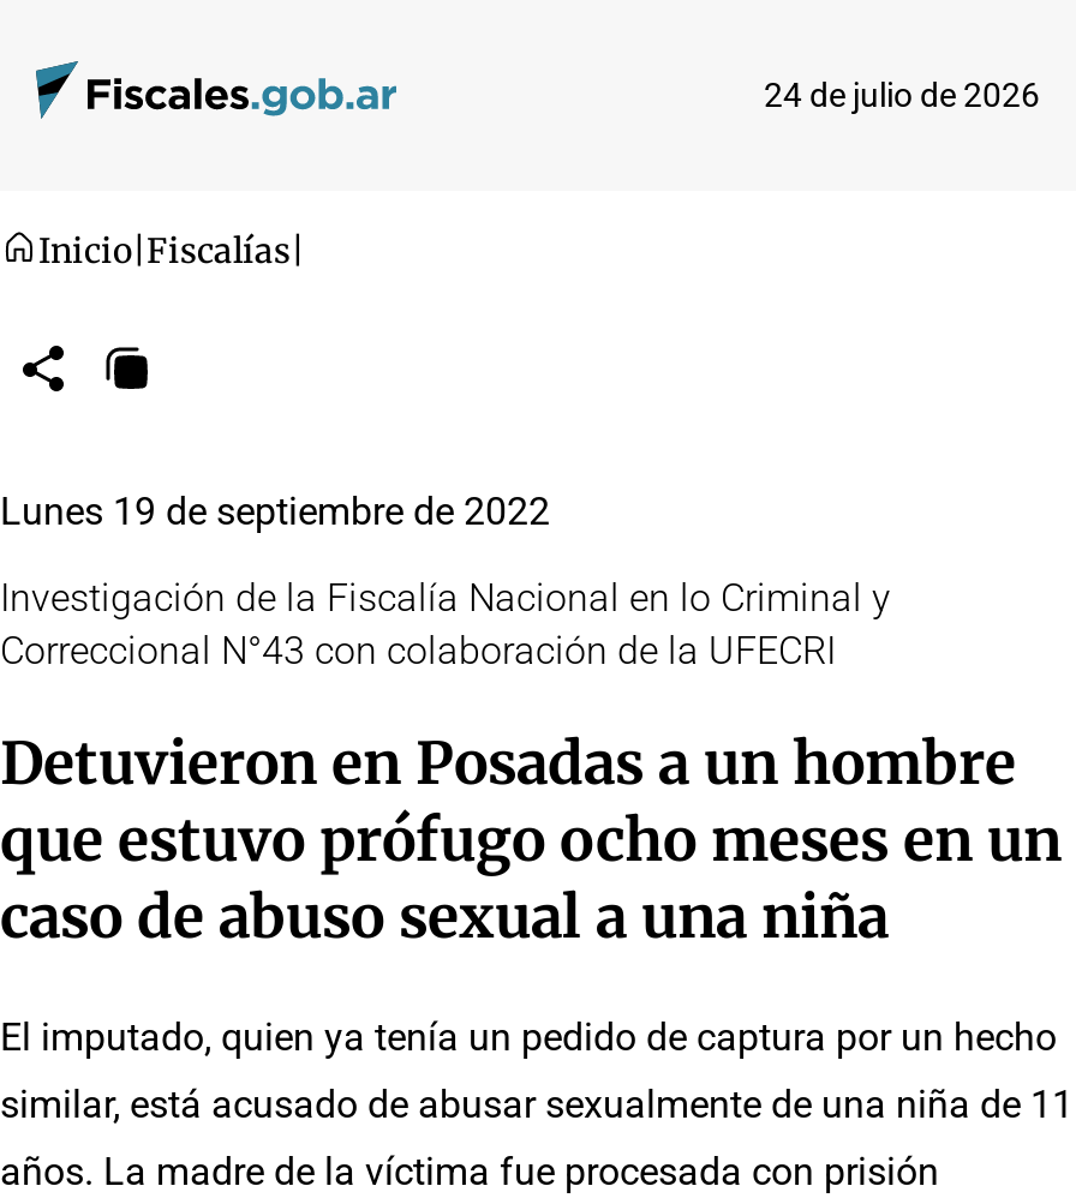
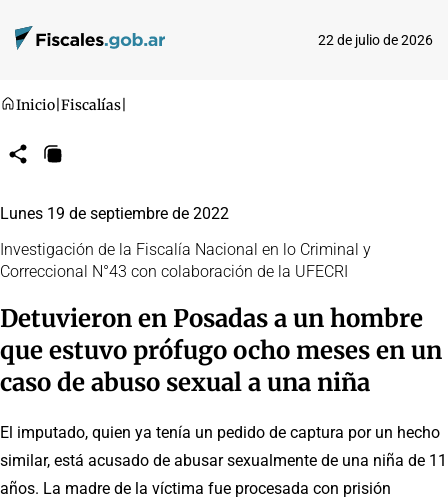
[764,76,1040,114] 24 de julio de 2026 -> [318,32,433,48] 22 de julio de 2026

